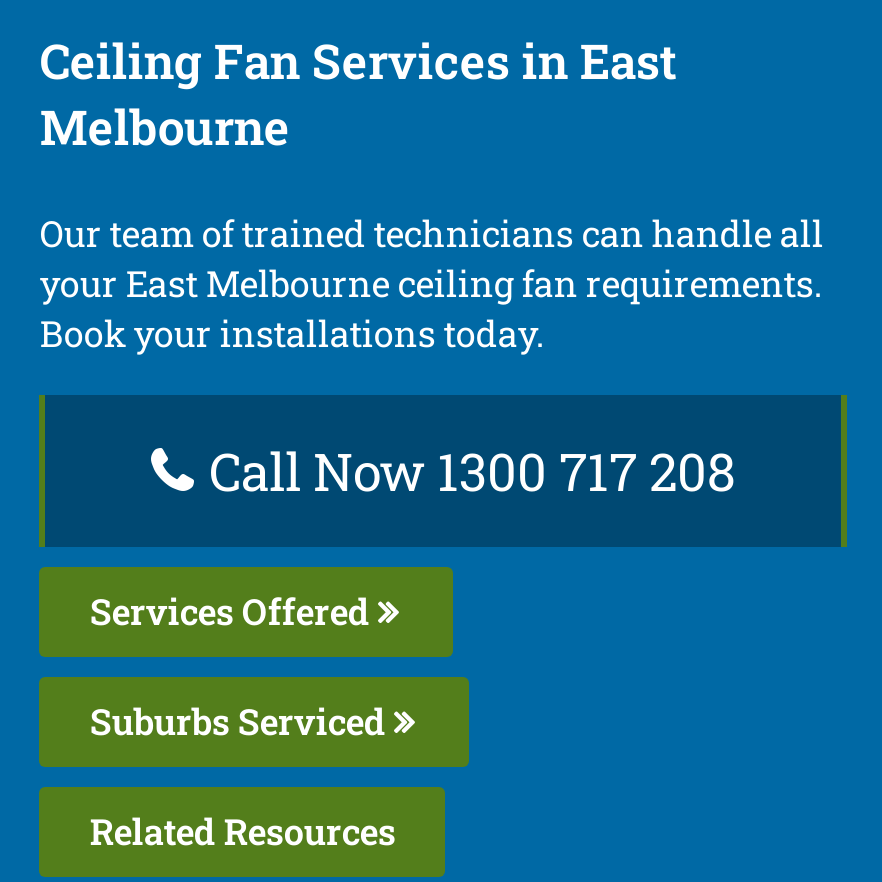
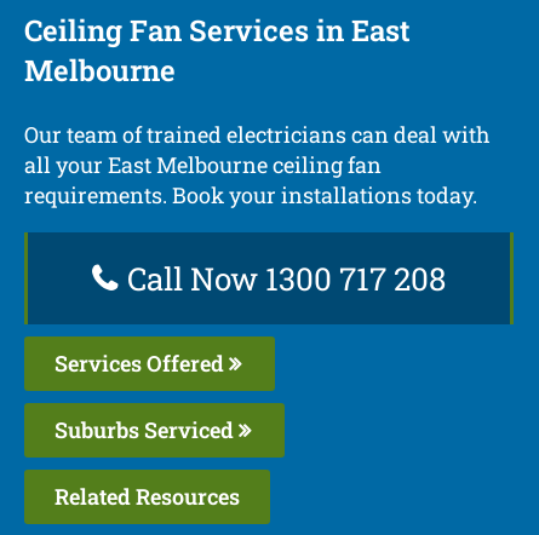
[40,209,824,357] Our team of trained technicians can handle all | your East Melbourne ceiling fan requirements. | Book your installations today. -> [25,120,491,210] Our team of trained electricians can deal with | all your East Melbourne ceiling fan | requirements. Book your installations today.

